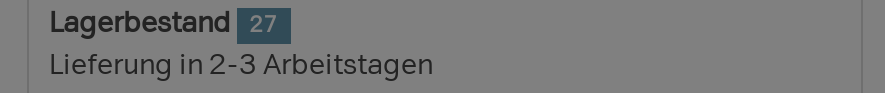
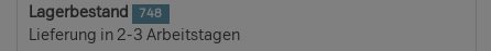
[49,6,278,40] Lagerbestand 27 -> [29,3,162,22] Lagerbestand 748

